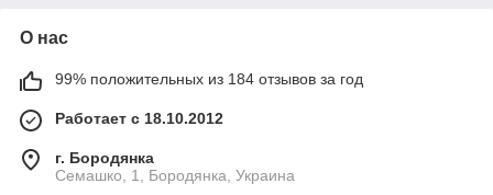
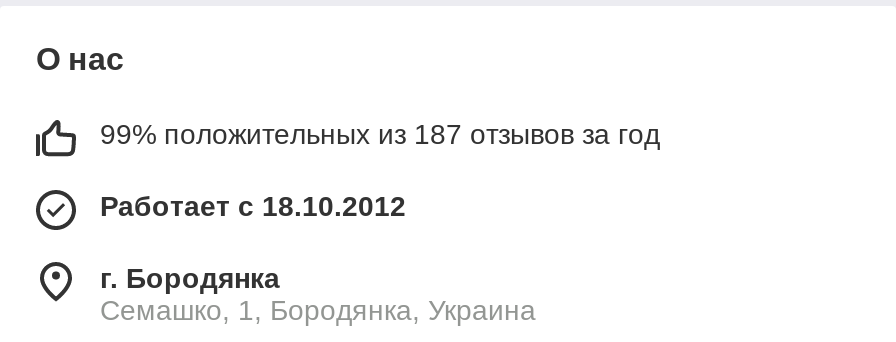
[55,70,363,87] 99% положительных из 184 отзывов за год -> [100,118,660,150] 99% положительных из 187 отзывов за год

